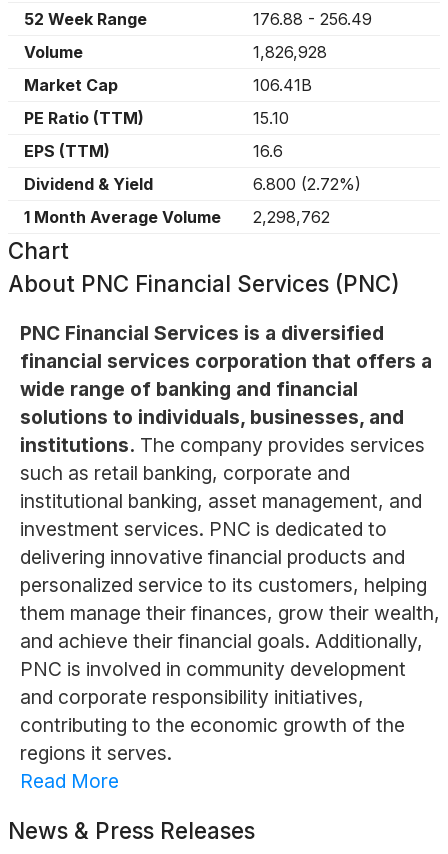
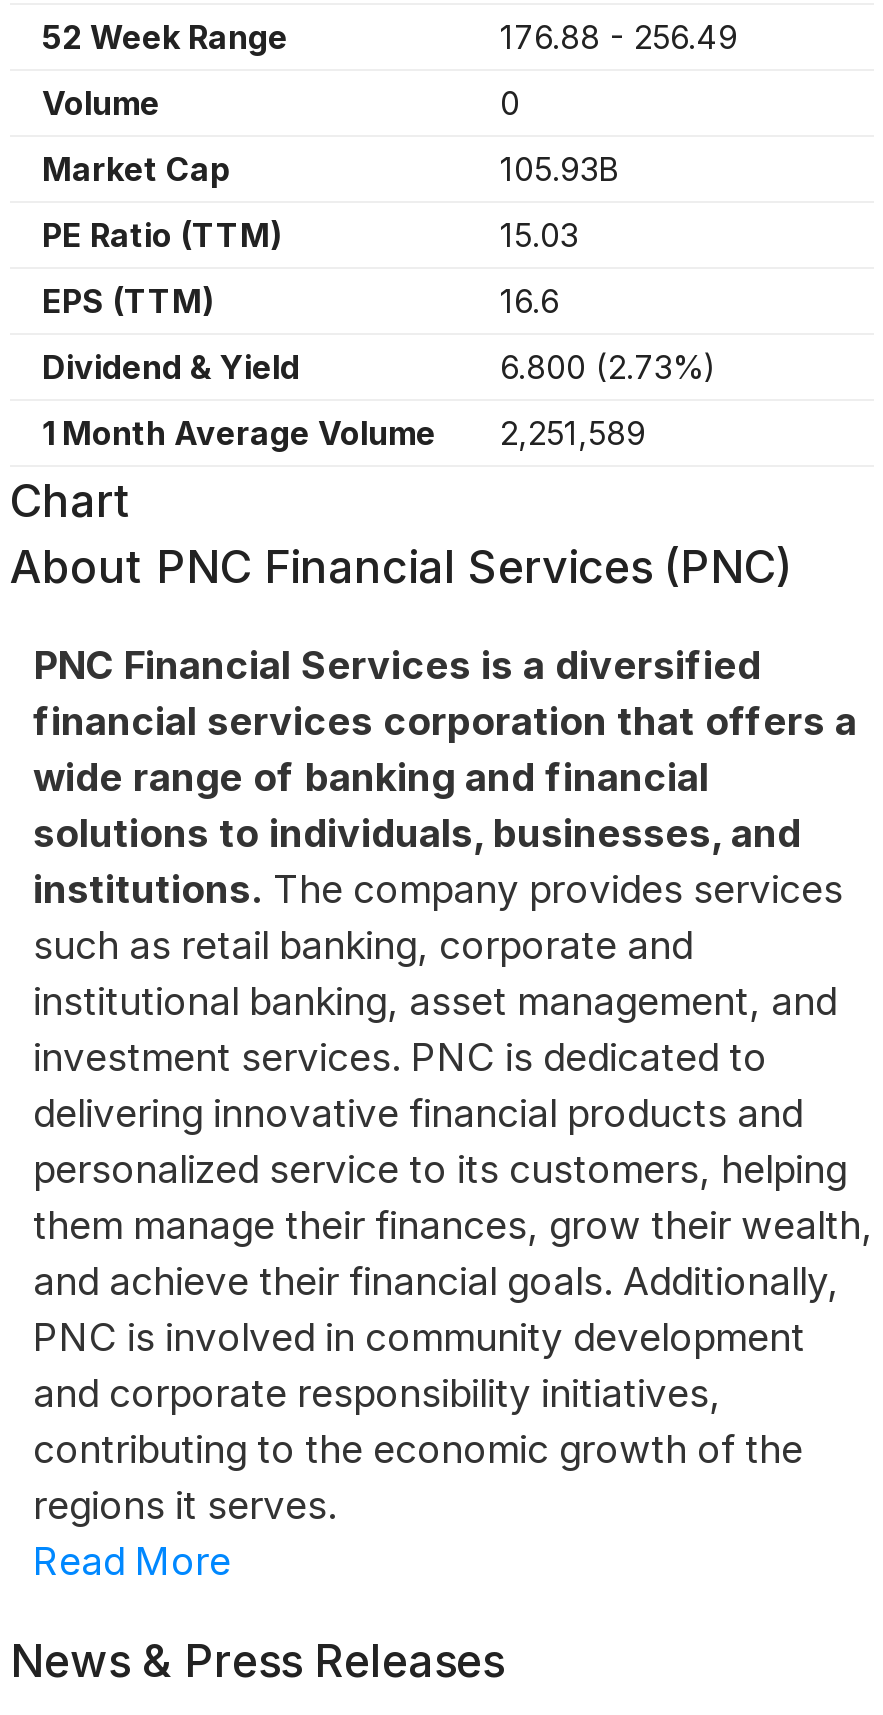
[253,42,327,62] 1,826,928 -> [500,83,520,123] 0
[253,75,312,95] 106.41B -> [500,149,620,189] 105.93B
[253,108,289,128] 15.10 -> [500,215,578,255] 15.03
[253,174,361,194] 6.800 (2.72%) -> [500,347,716,387] 6.800 (2.73%)
[24,207,330,227] 1 Month Average Volume 2,298,762 -> [42,413,646,453] 1 Month Average Volume 2,251,589

